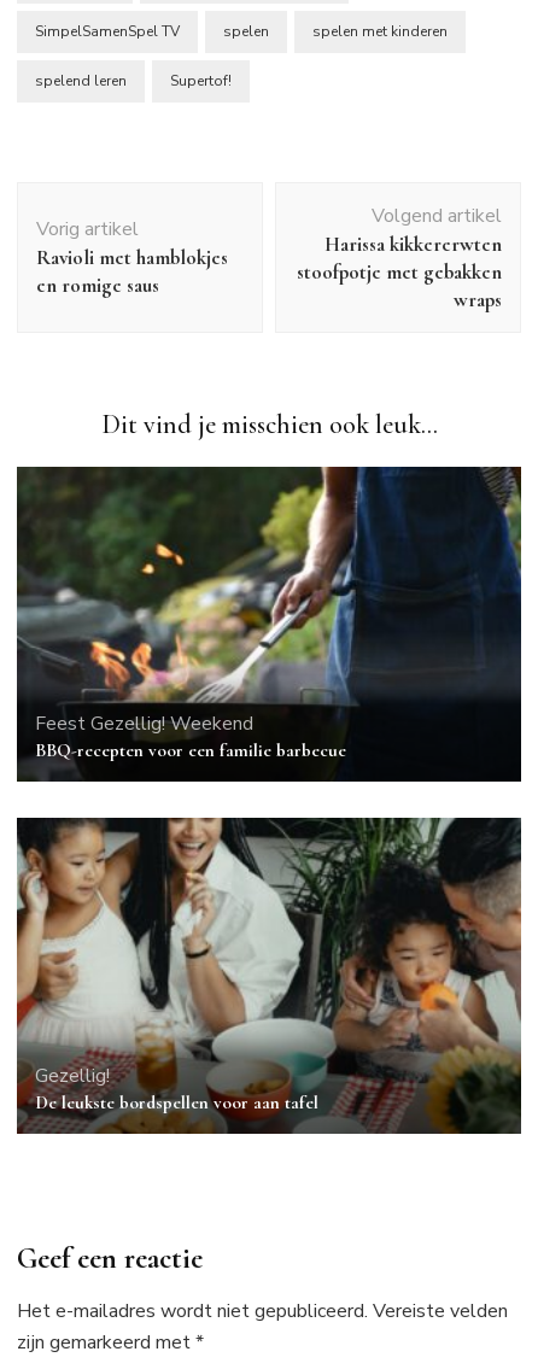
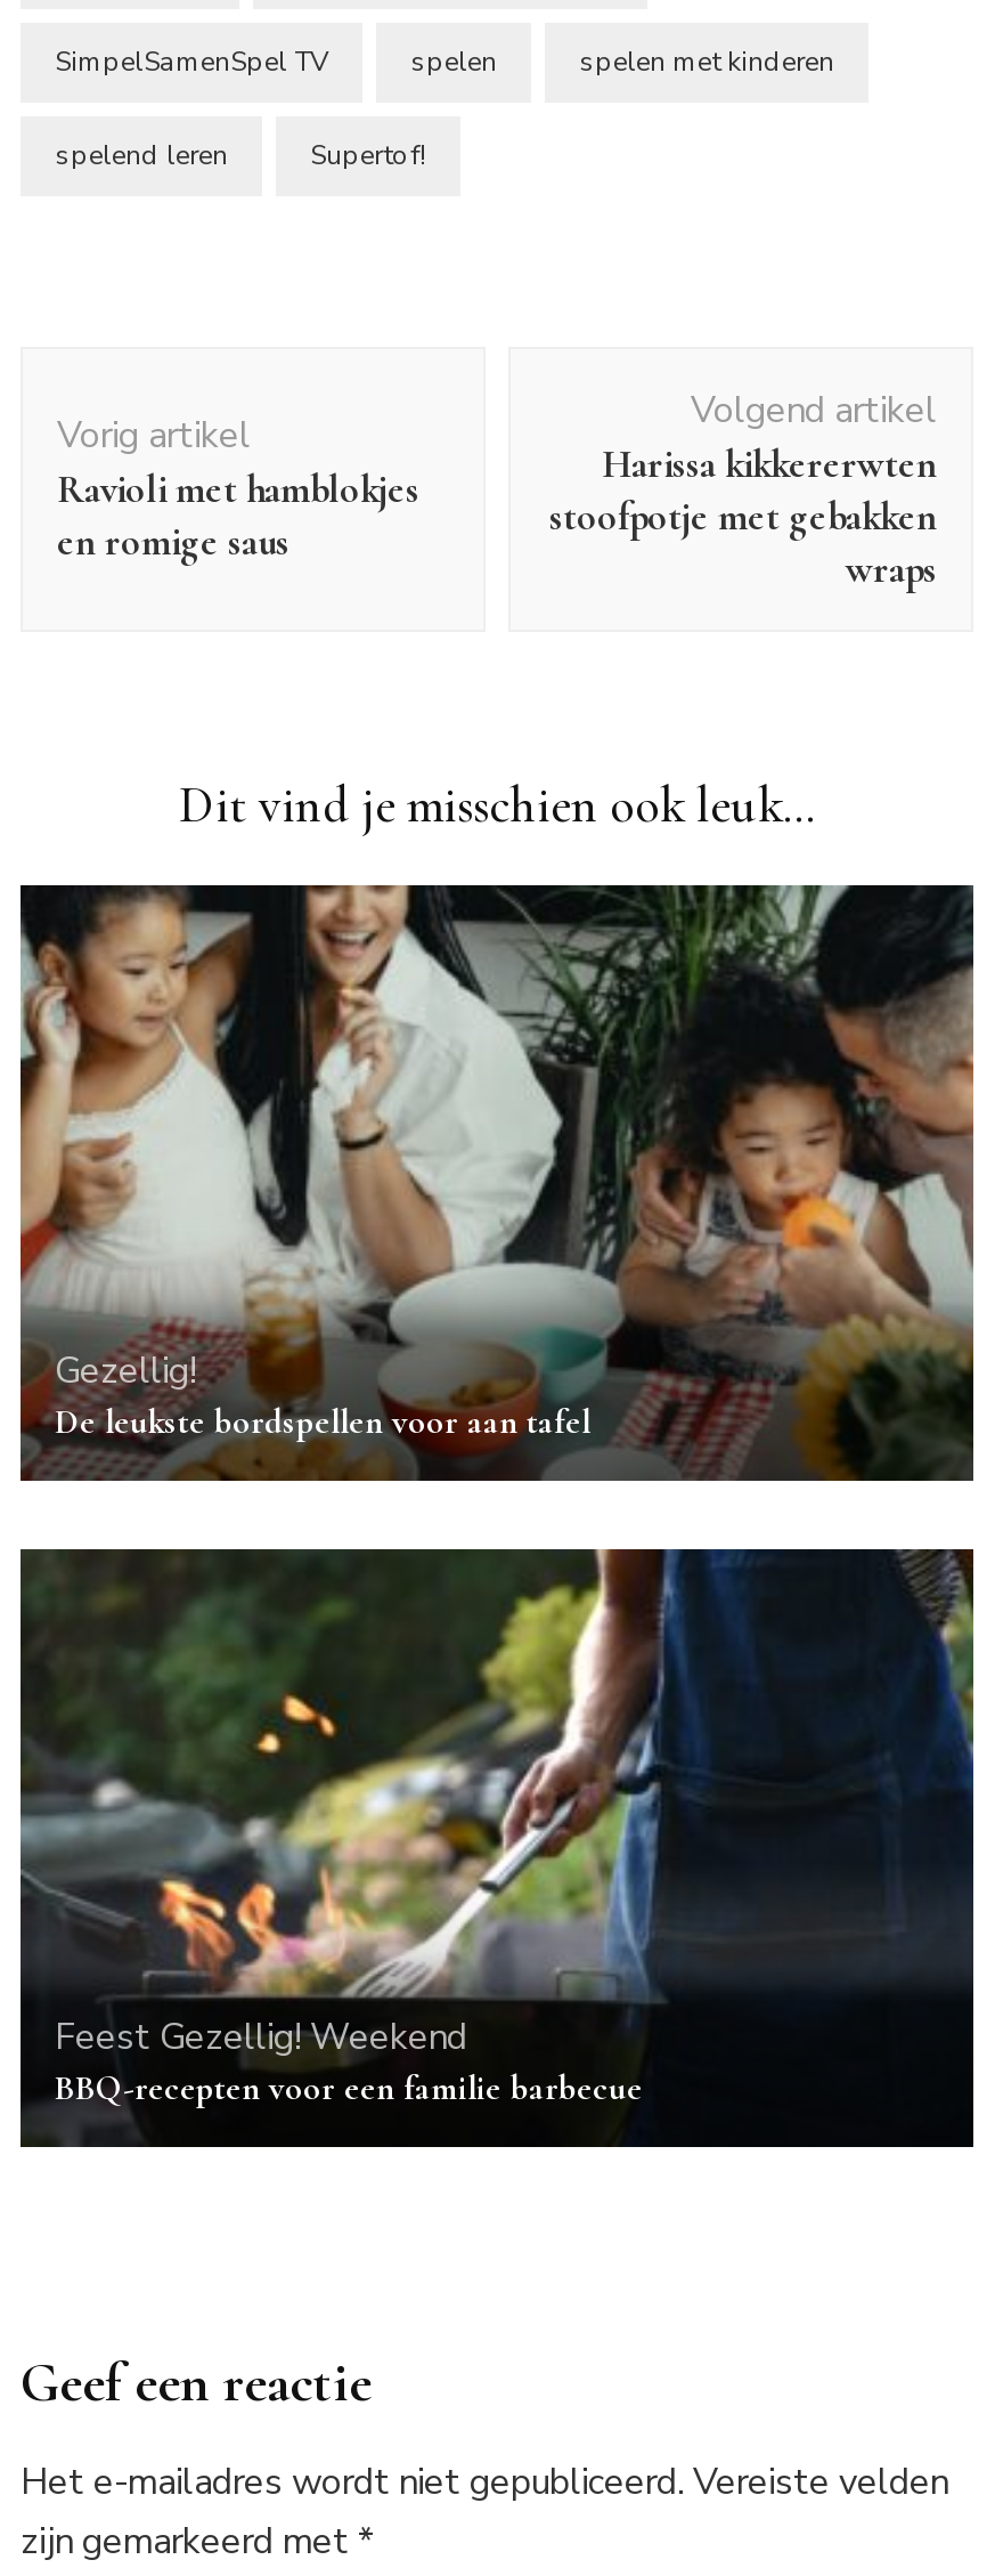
moved [16,464,524,762] -> [18,1545,978,2108]: [image] | Feest Gezellig! Weekend | BBQ-recepten voor een familie barbecue
moved [16,817,522,1134] -> [18,883,976,1481]: [image] | Gezellig! | De leukste bordspellen voor aan tafel

